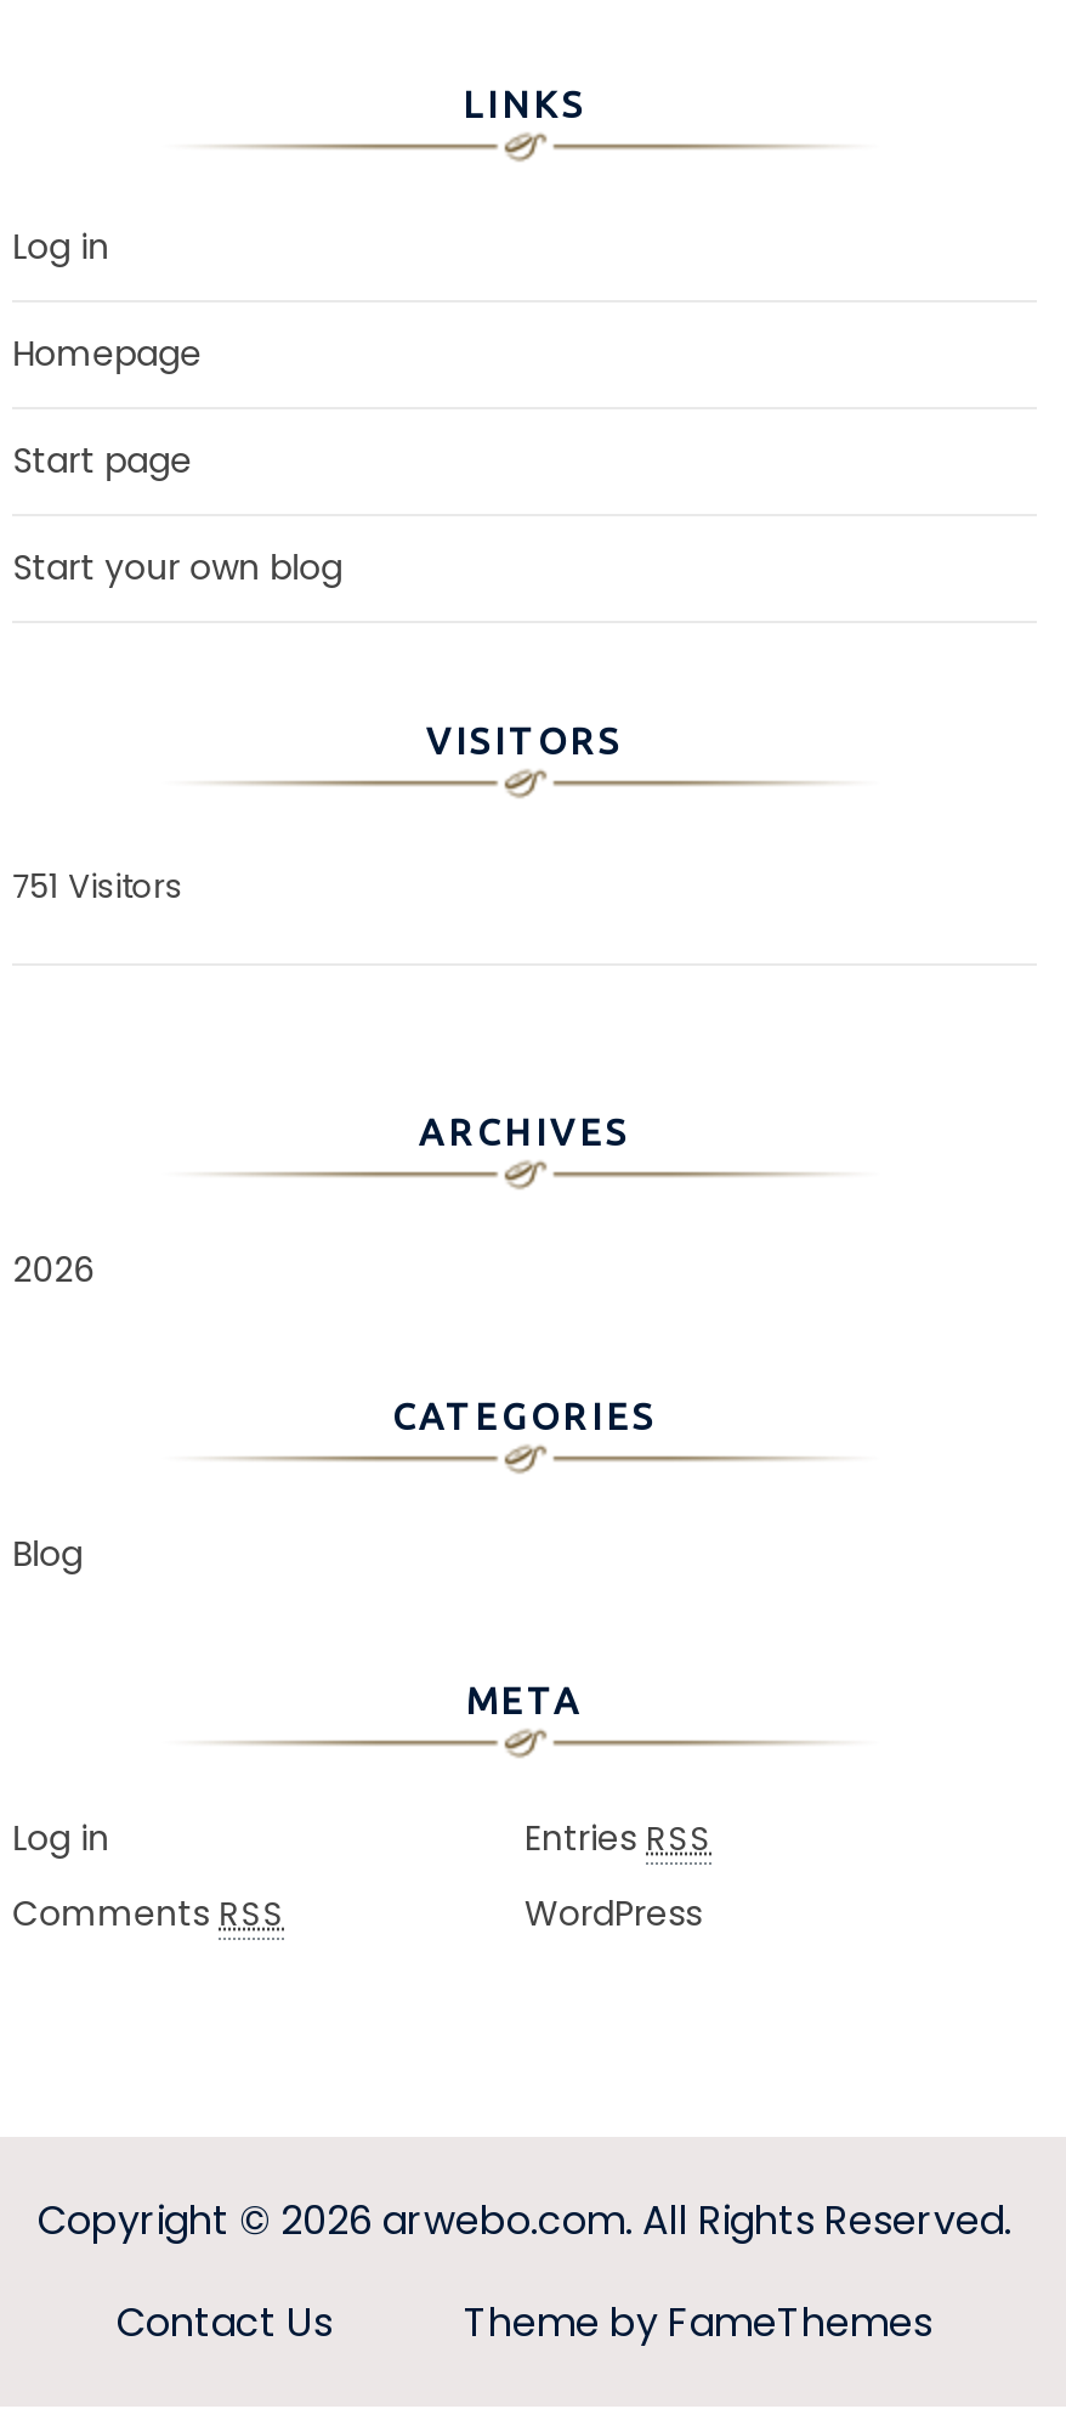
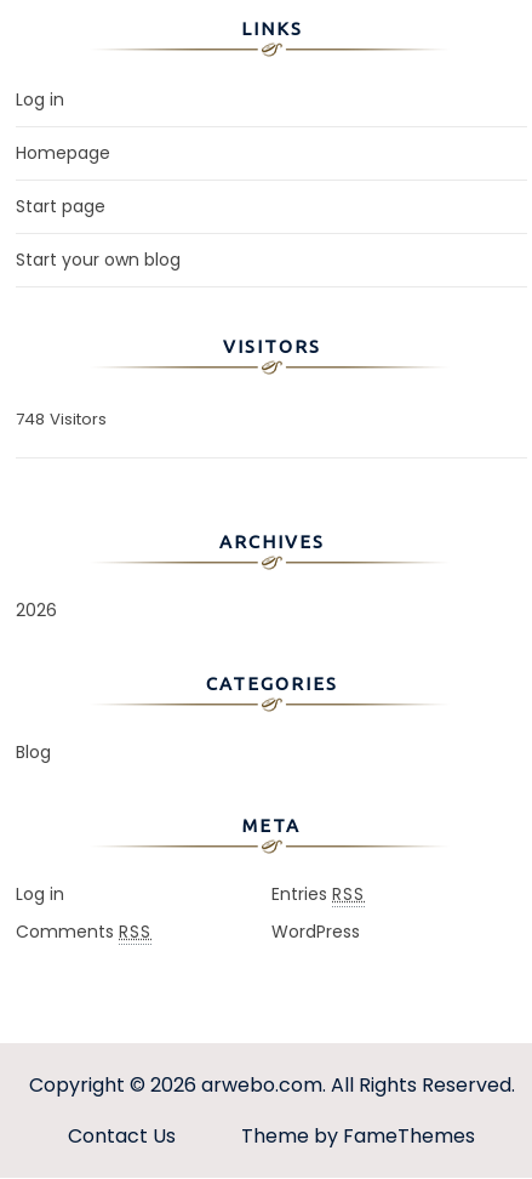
[12,864,182,910] 751 Visitors -> [16,408,107,431] 748 Visitors

